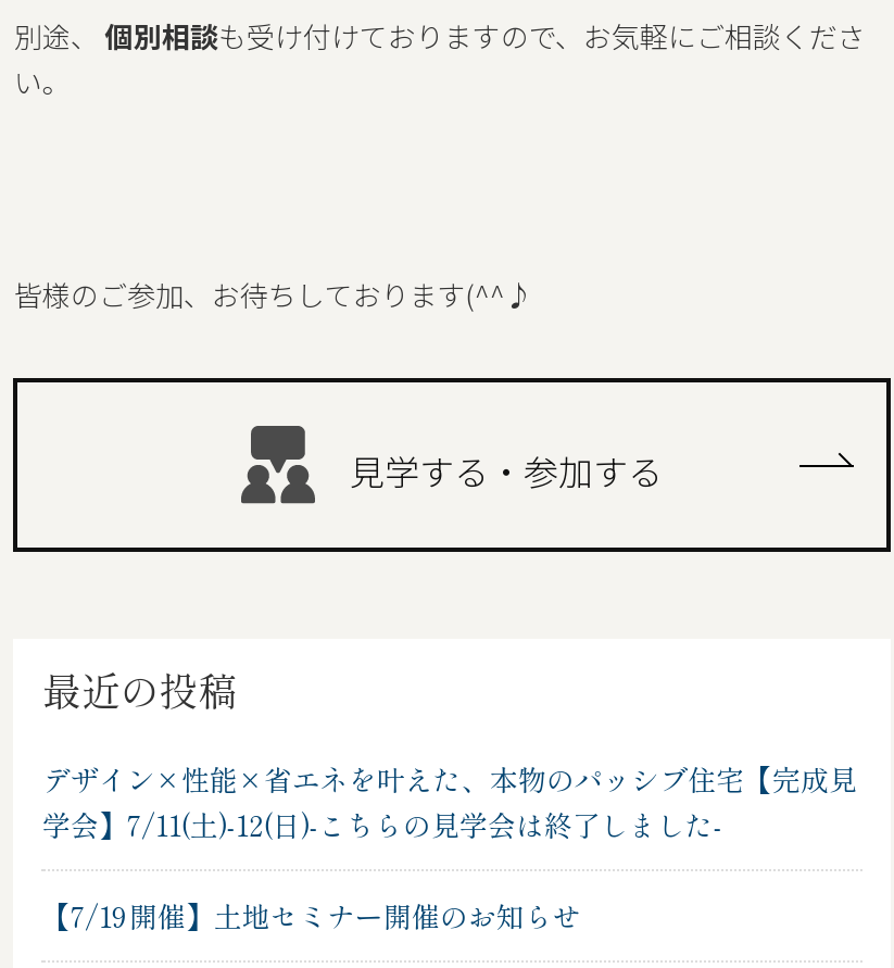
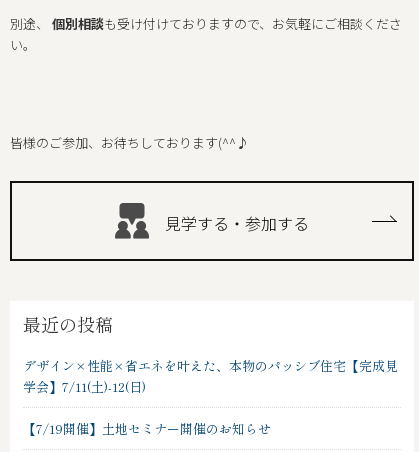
[42,805,722,846] 学会】7/11(土)-12(日)-こちらの見学会は終了しました- -> [23,377,146,396] 学会】7/11(土)-12(日)

